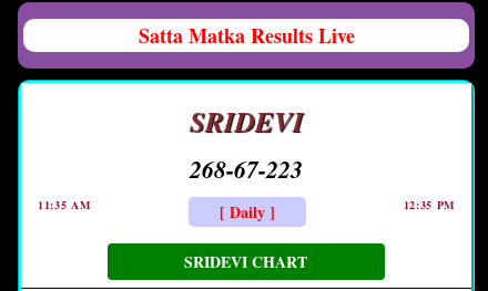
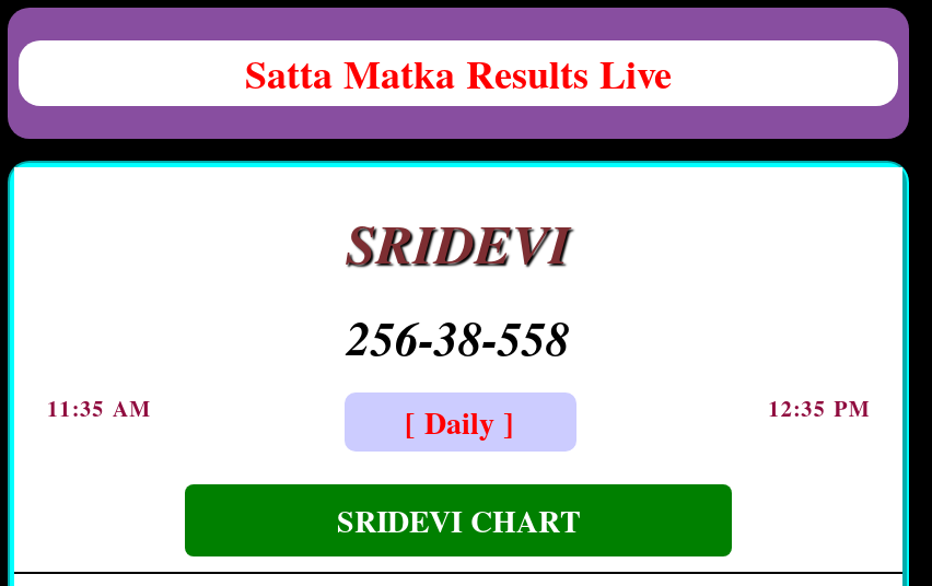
[190,152,303,186] 268-67-223 -> [347,303,570,371] 256-38-558

